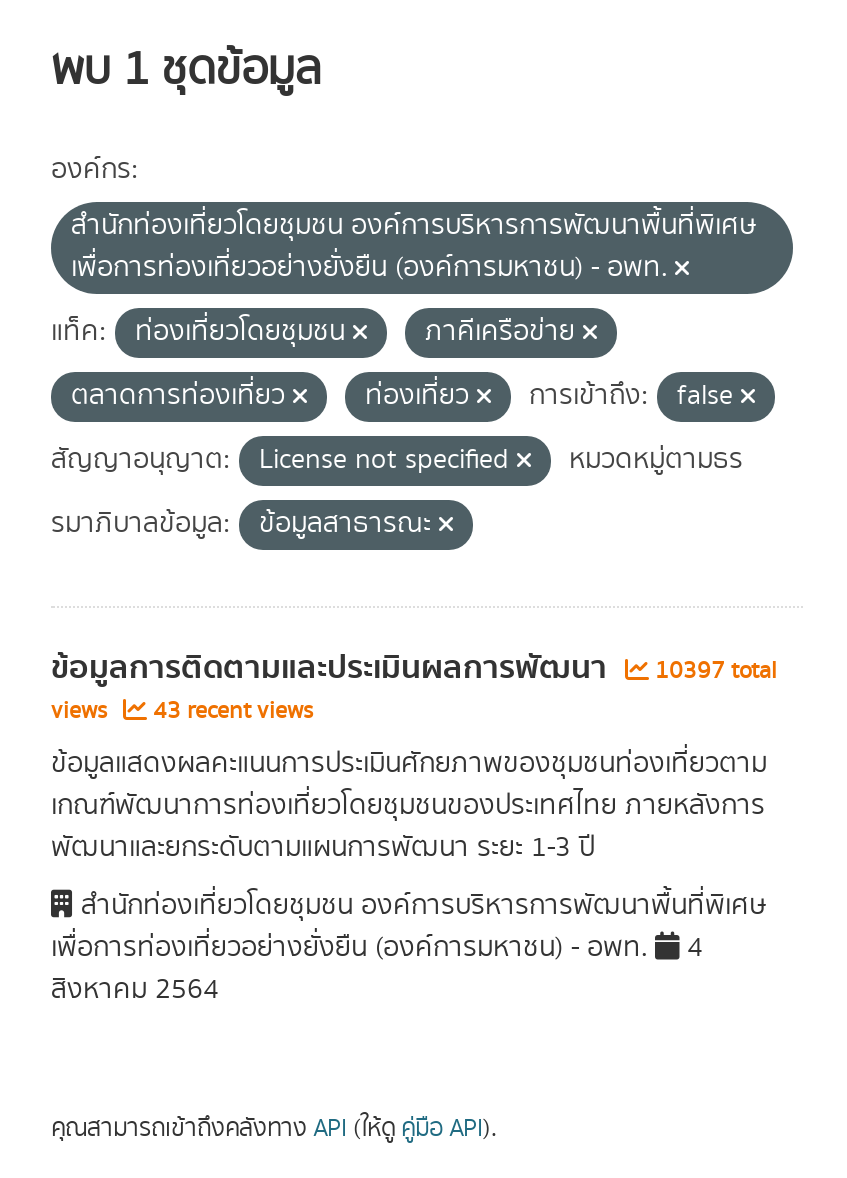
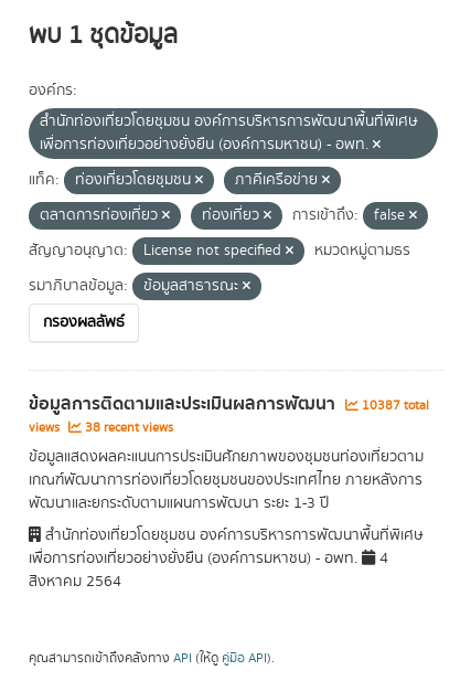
none -> [43,311,125,333] กรองผลลัพธ์
[51,642,777,694] ข้อมูลการติดตามและประเมินผลการพัฒนา 10397 total -> [29,390,429,418] ข้อมูลการติดตามและประเมินผลการพัฒนา 10387 total
[51,694,313,728] views 43 recent views -> [29,418,173,437] views 38 recent views

